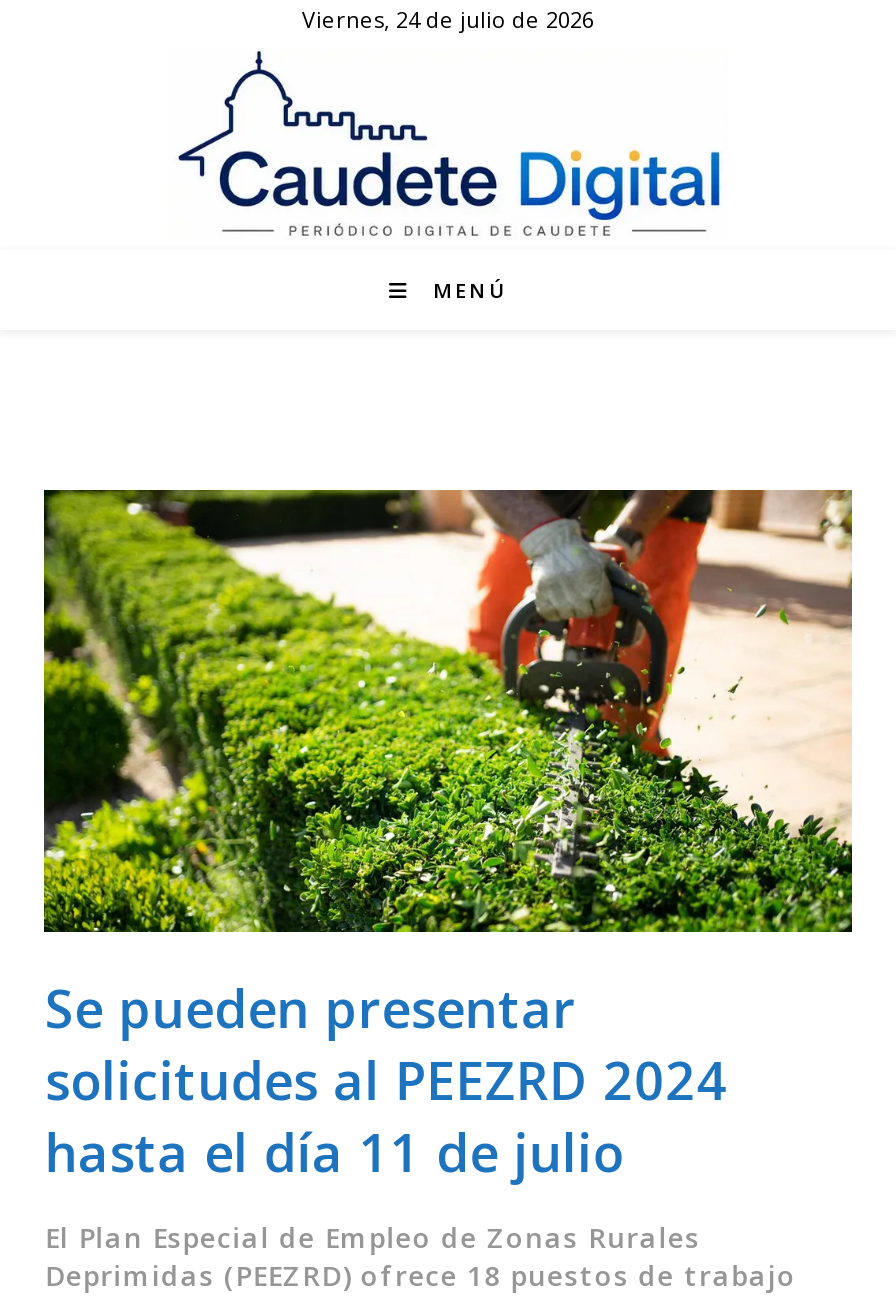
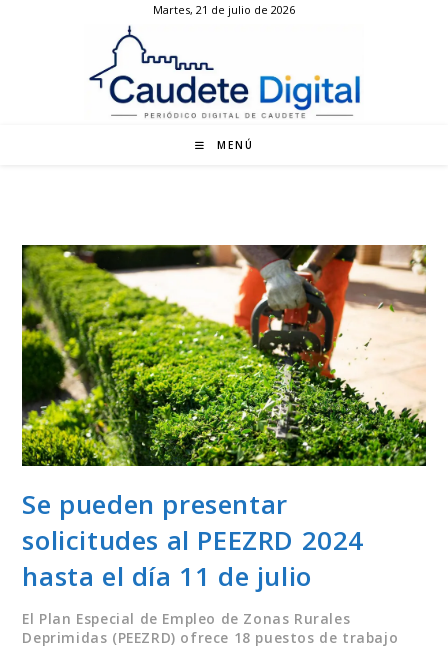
[302,4,594,34] Viernes, 24 de julio de 2026 -> [153,2,295,17] Martes, 21 de julio de 2026

